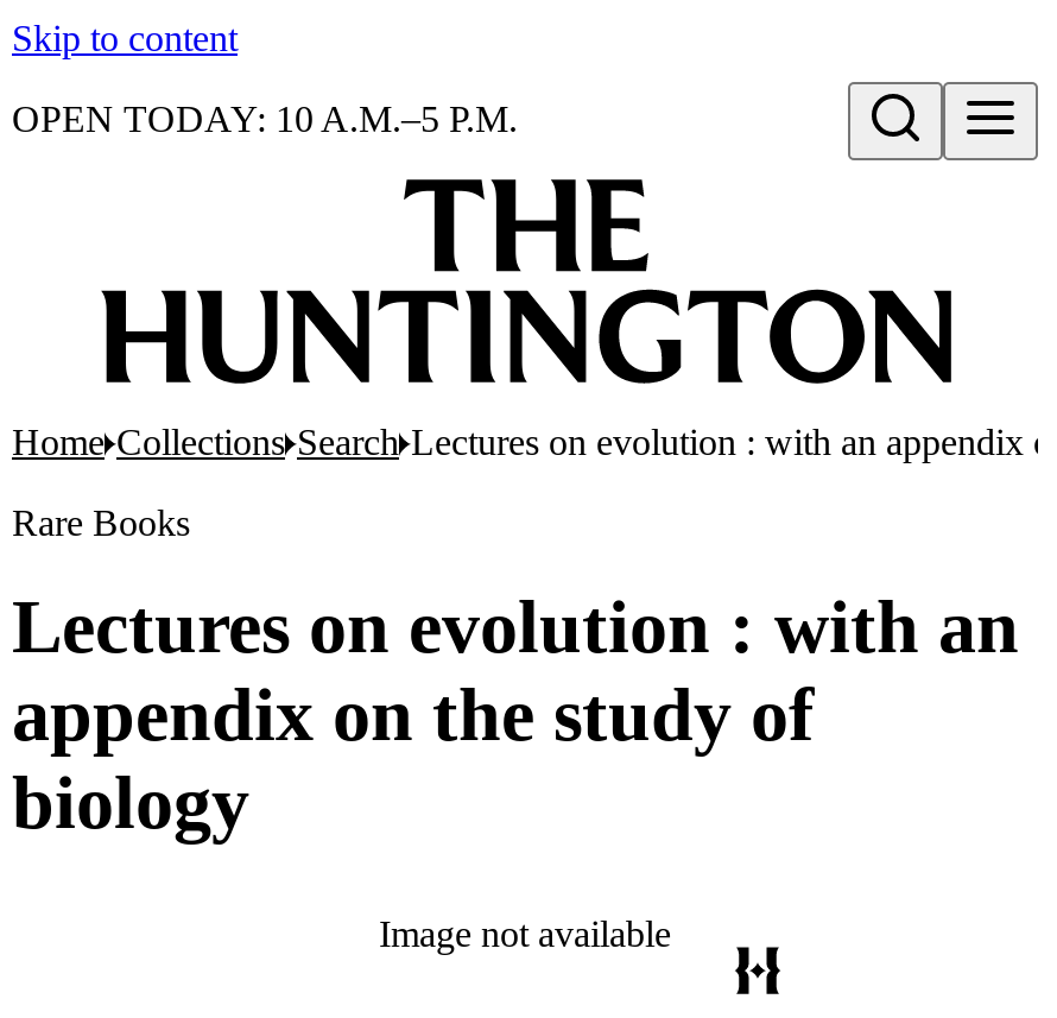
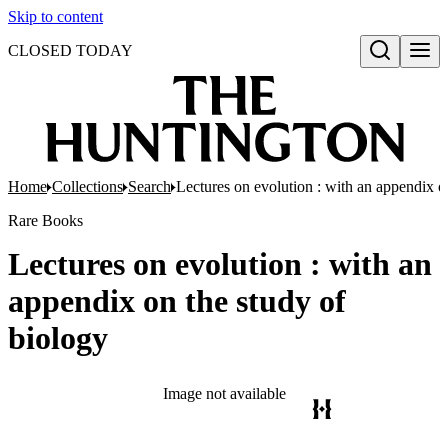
[12,99,518,139] OPEN TODAY: 10 A.M.–5 P.M. -> [8,42,133,59] CLOSED TODAY

